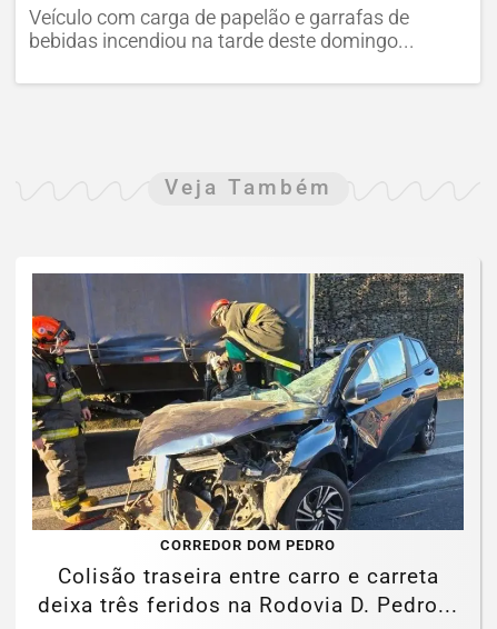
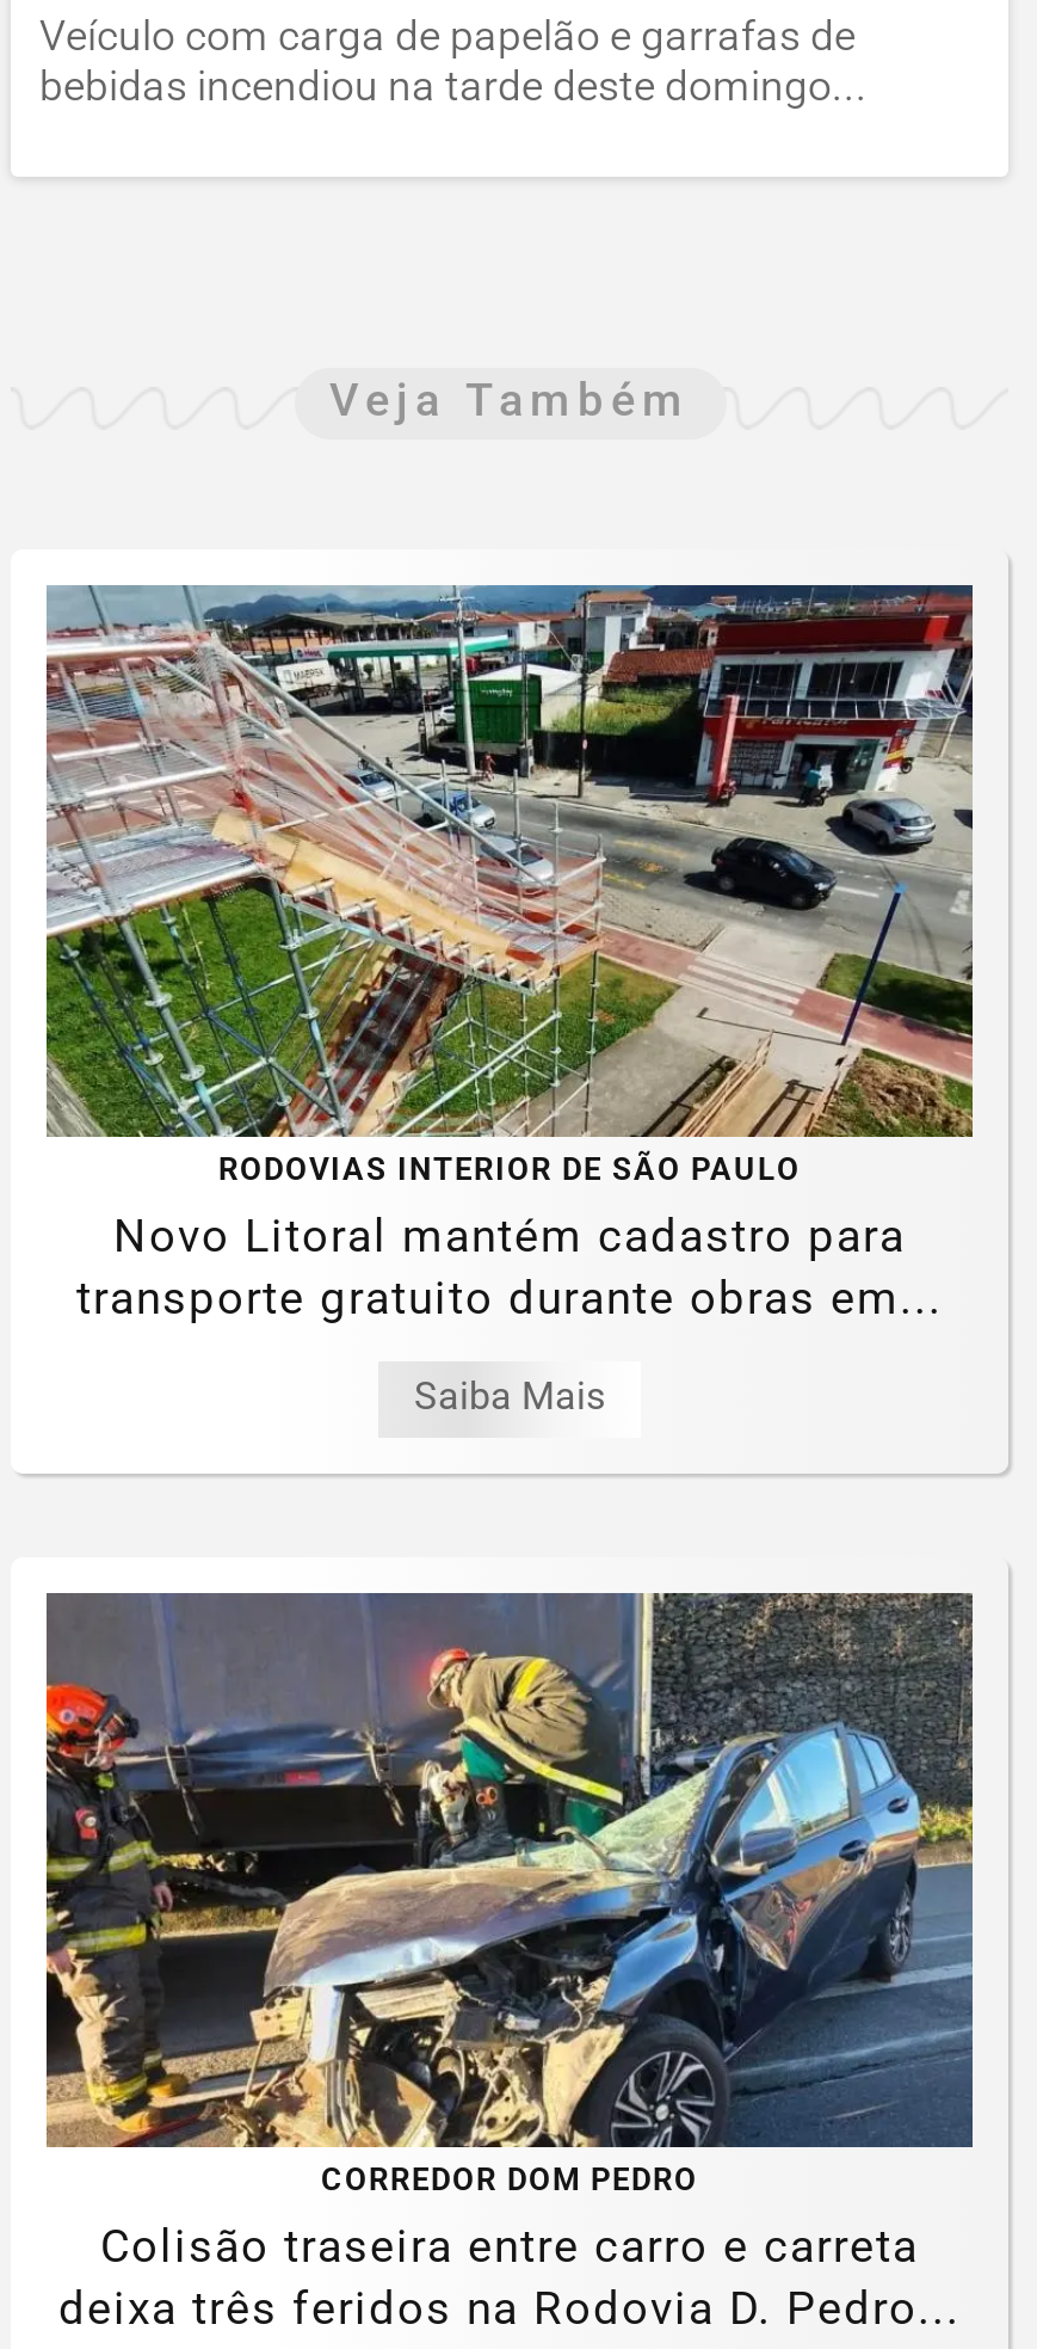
none -> [44,585,975,1419] [image] | RODOVIAS INTERIOR DE SÃO PAULO | Novo Litoral mantém cadastro para | transporte gratuito durante obras em... | Saiba Mais

